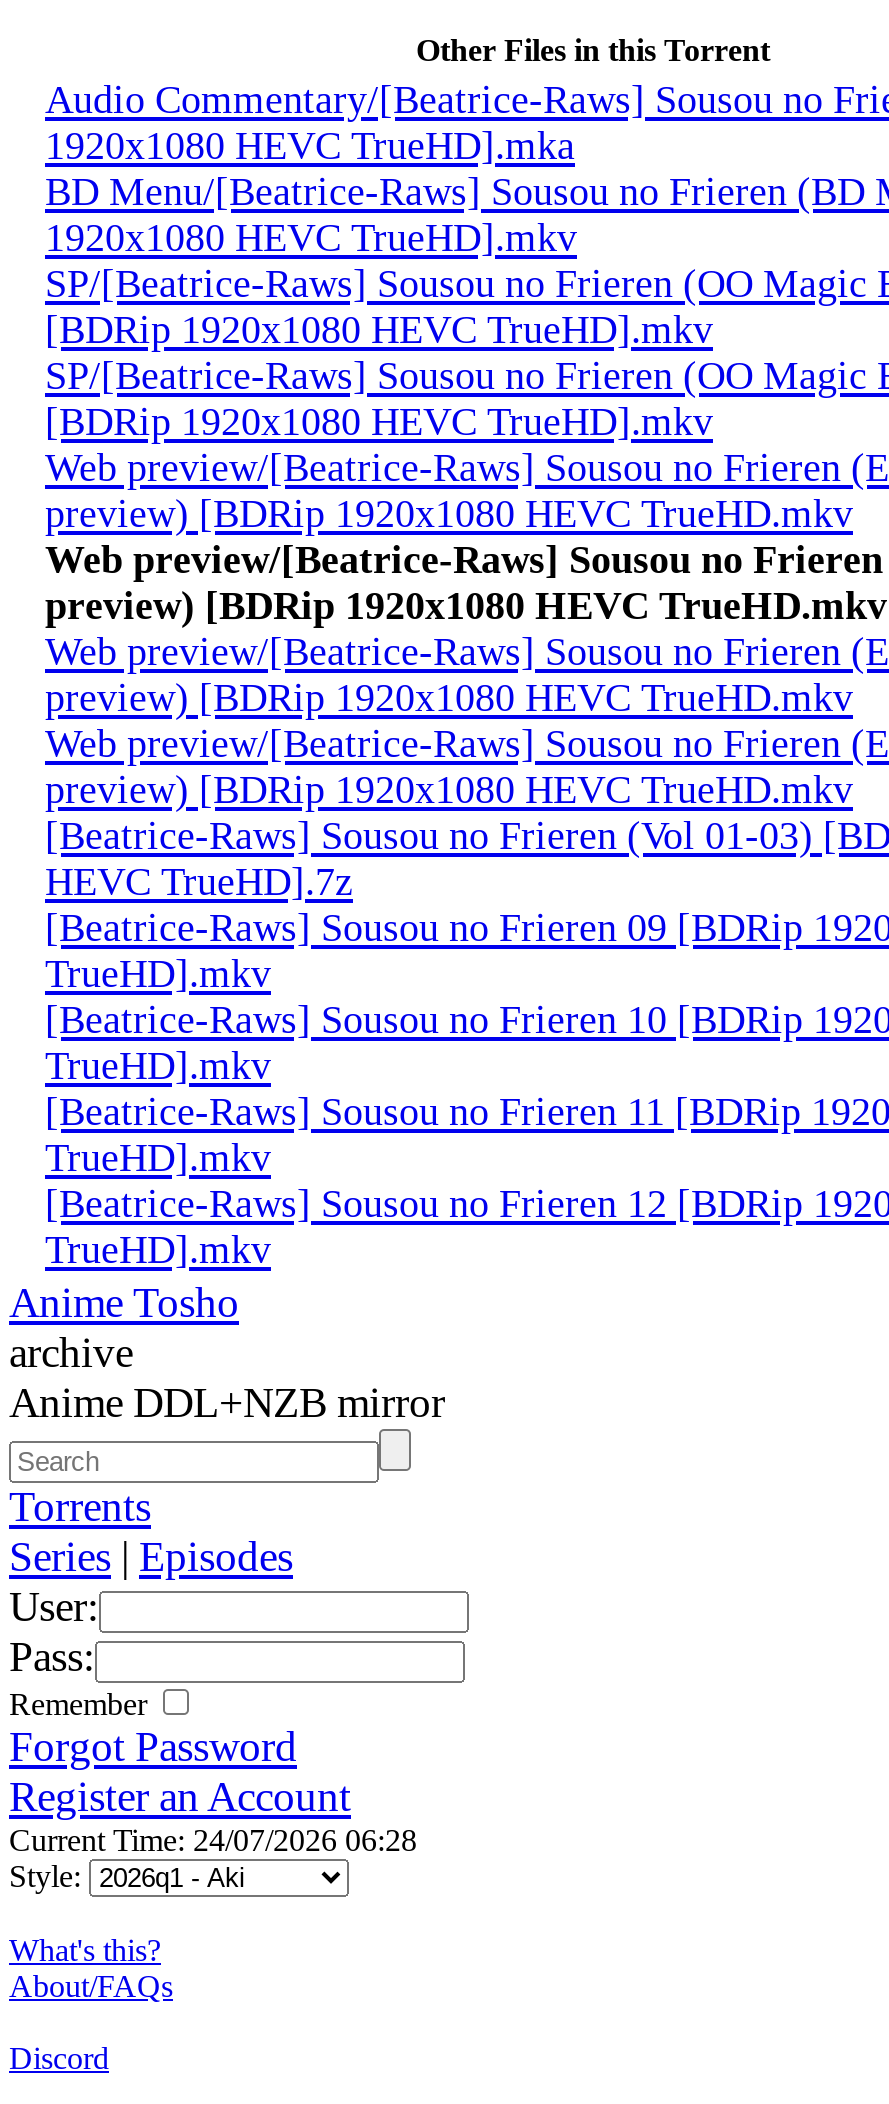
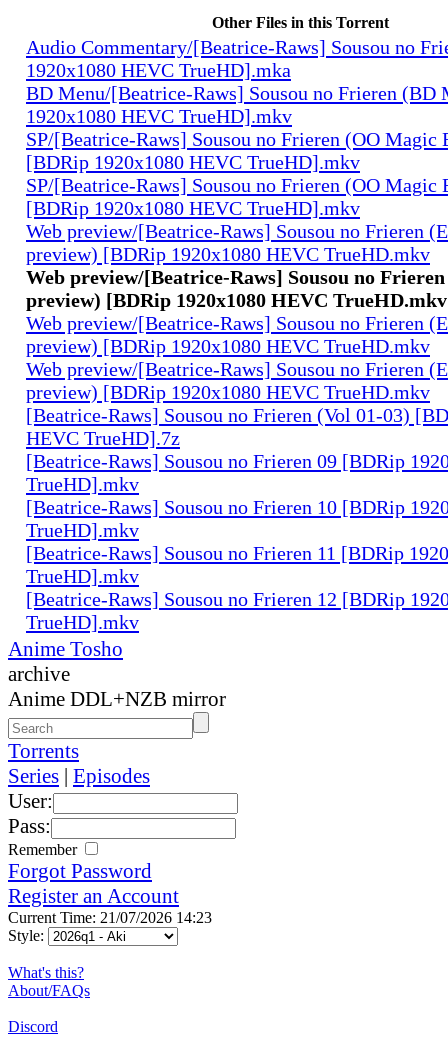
[9,1823,417,1857] Current Time: 24/07/2026 06:28 -> [8,909,212,926] Current Time: 21/07/2026 14:23

